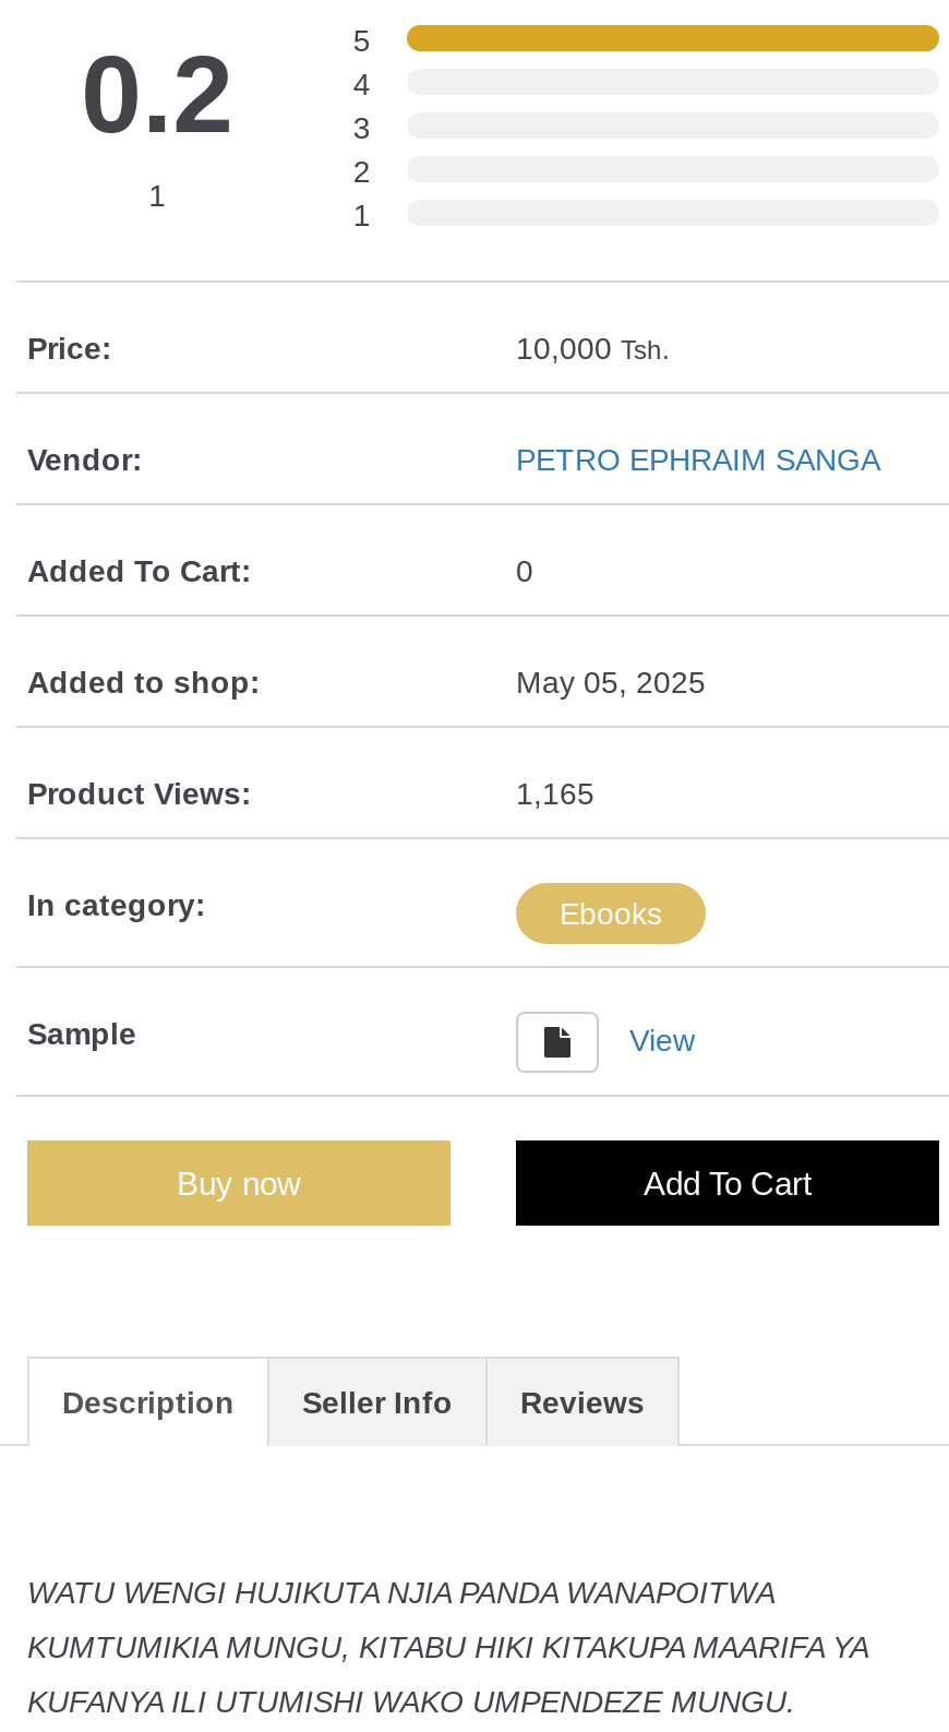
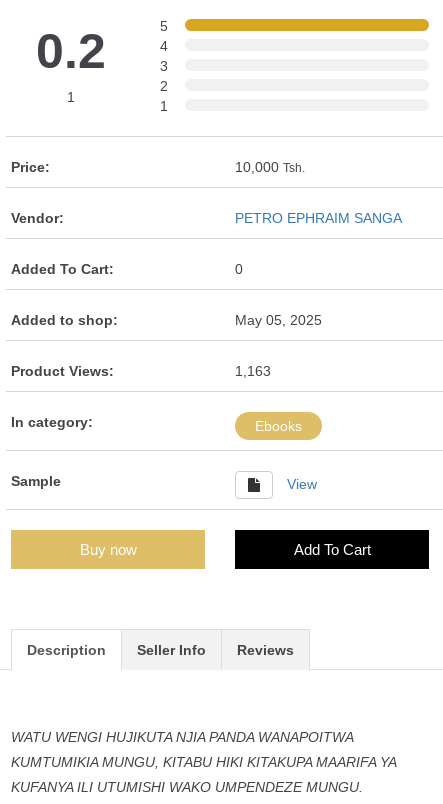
[516,776,594,811] 1,165 -> [235,363,271,379] 1,163

